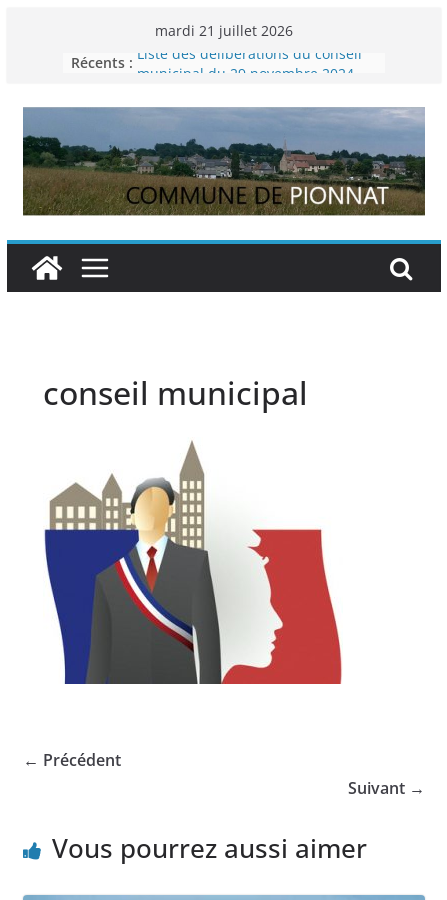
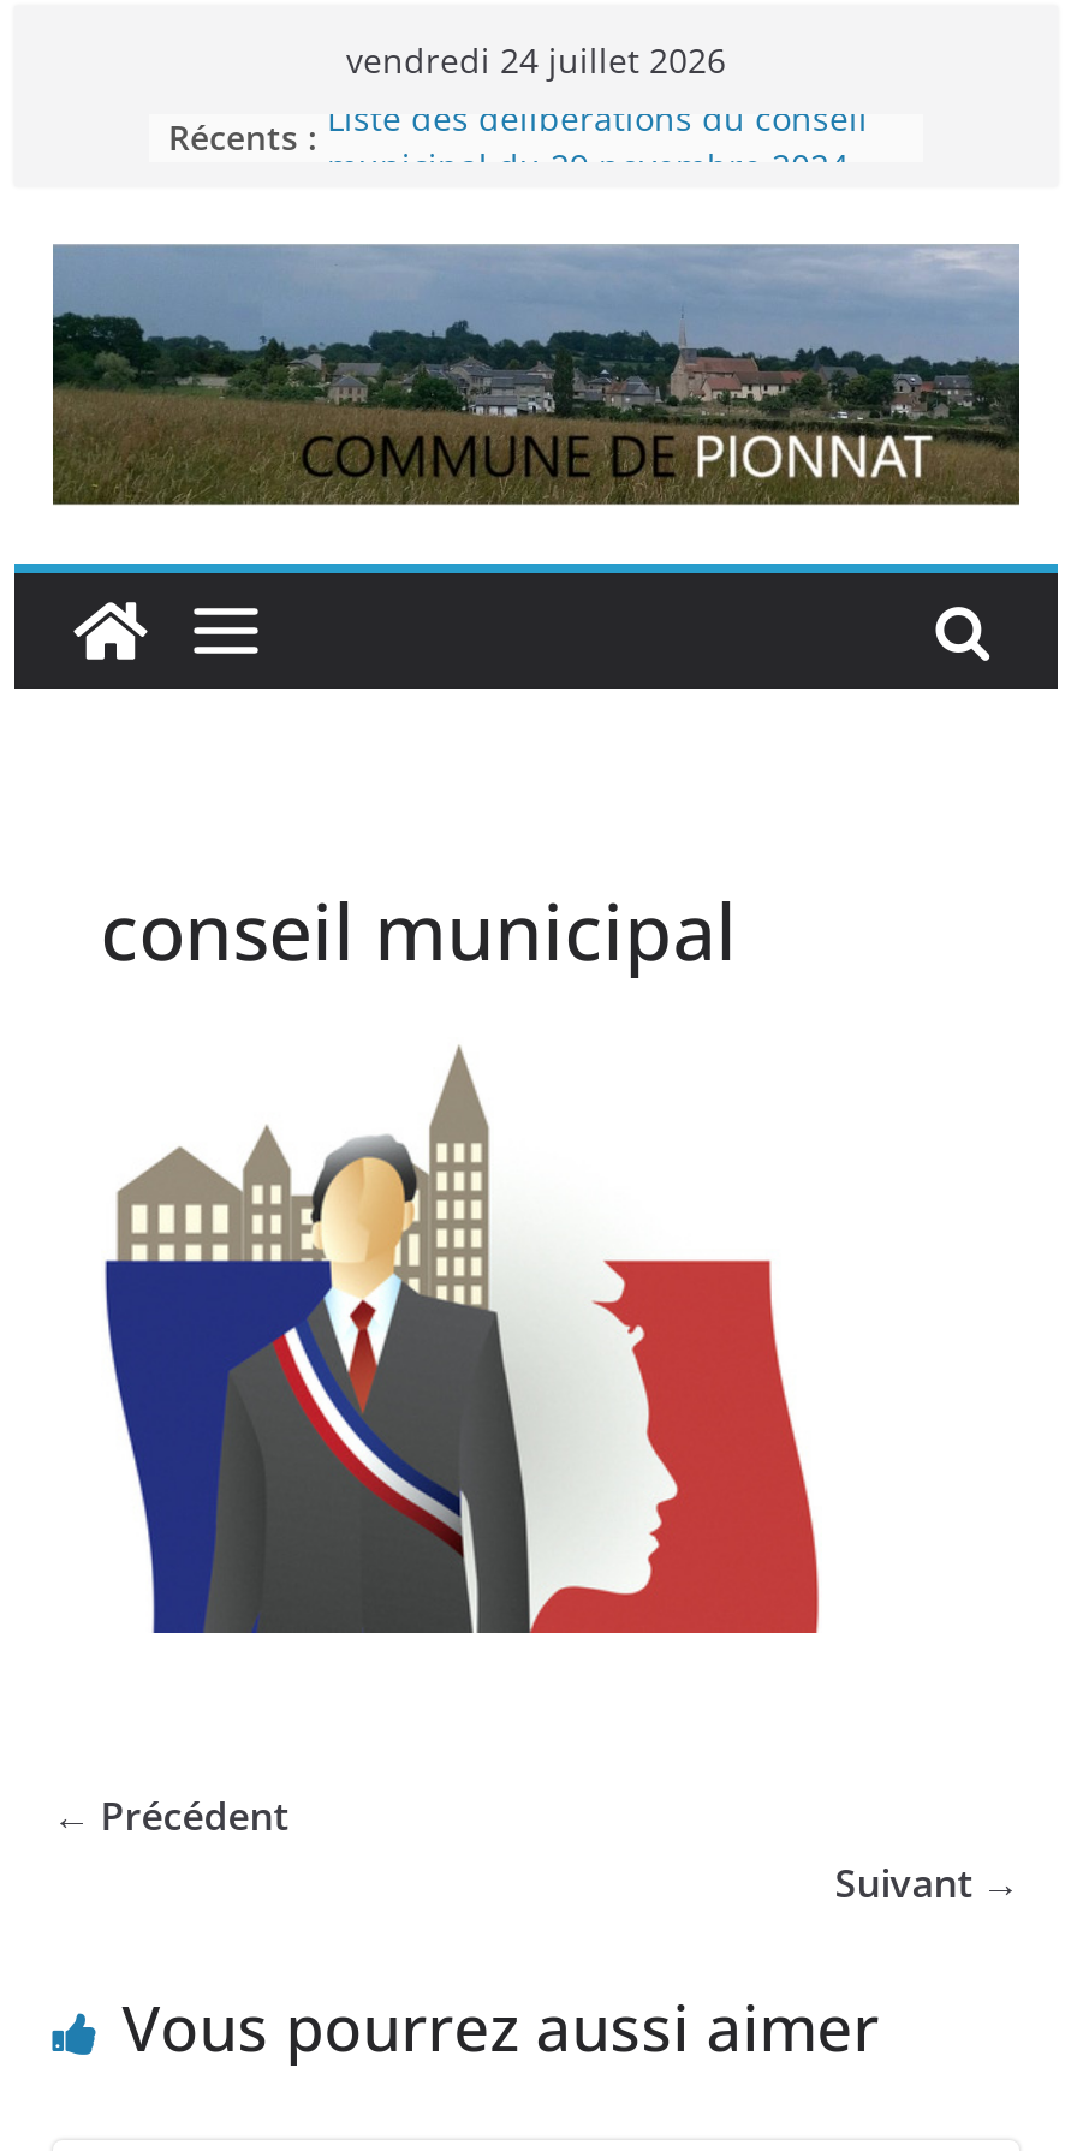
[155,21,293,40] mardi 21 juillet 2026 -> [346,37,726,83] vendredi 24 juillet 2026

